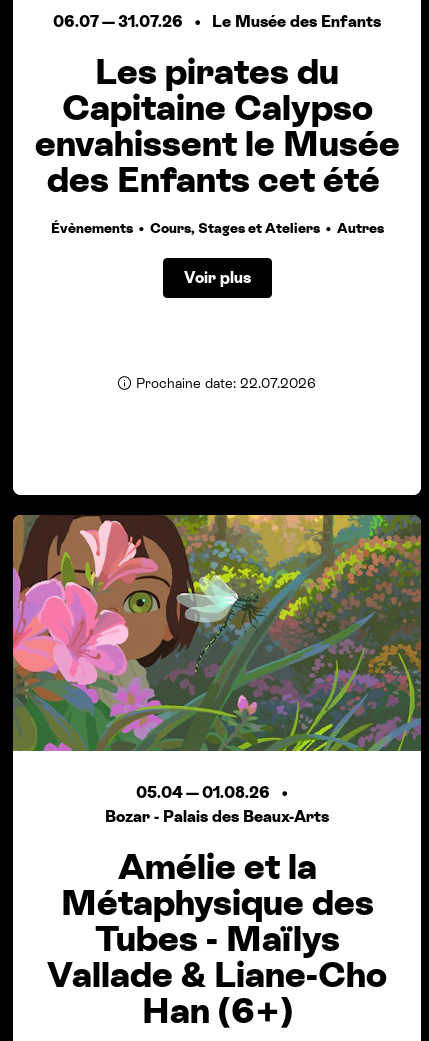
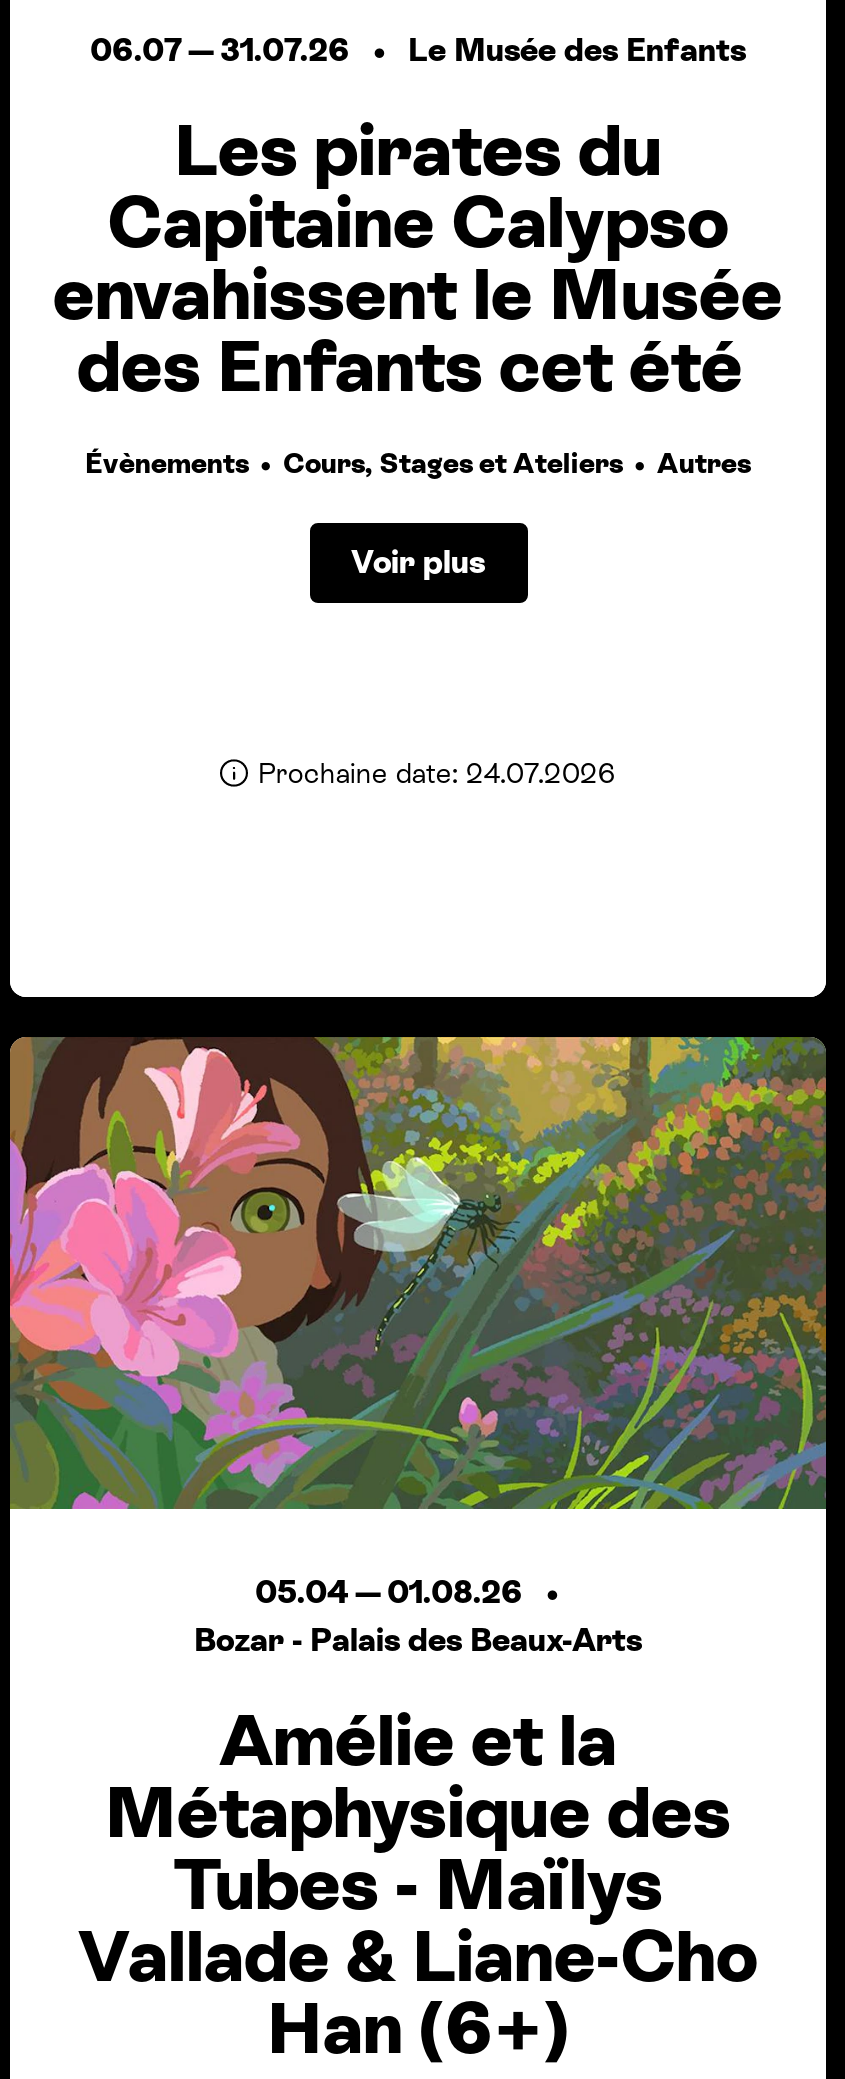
[136,375,316,391] Prochaine date: 22.07.2026 -> [258,757,616,789] Prochaine date: 24.07.2026

